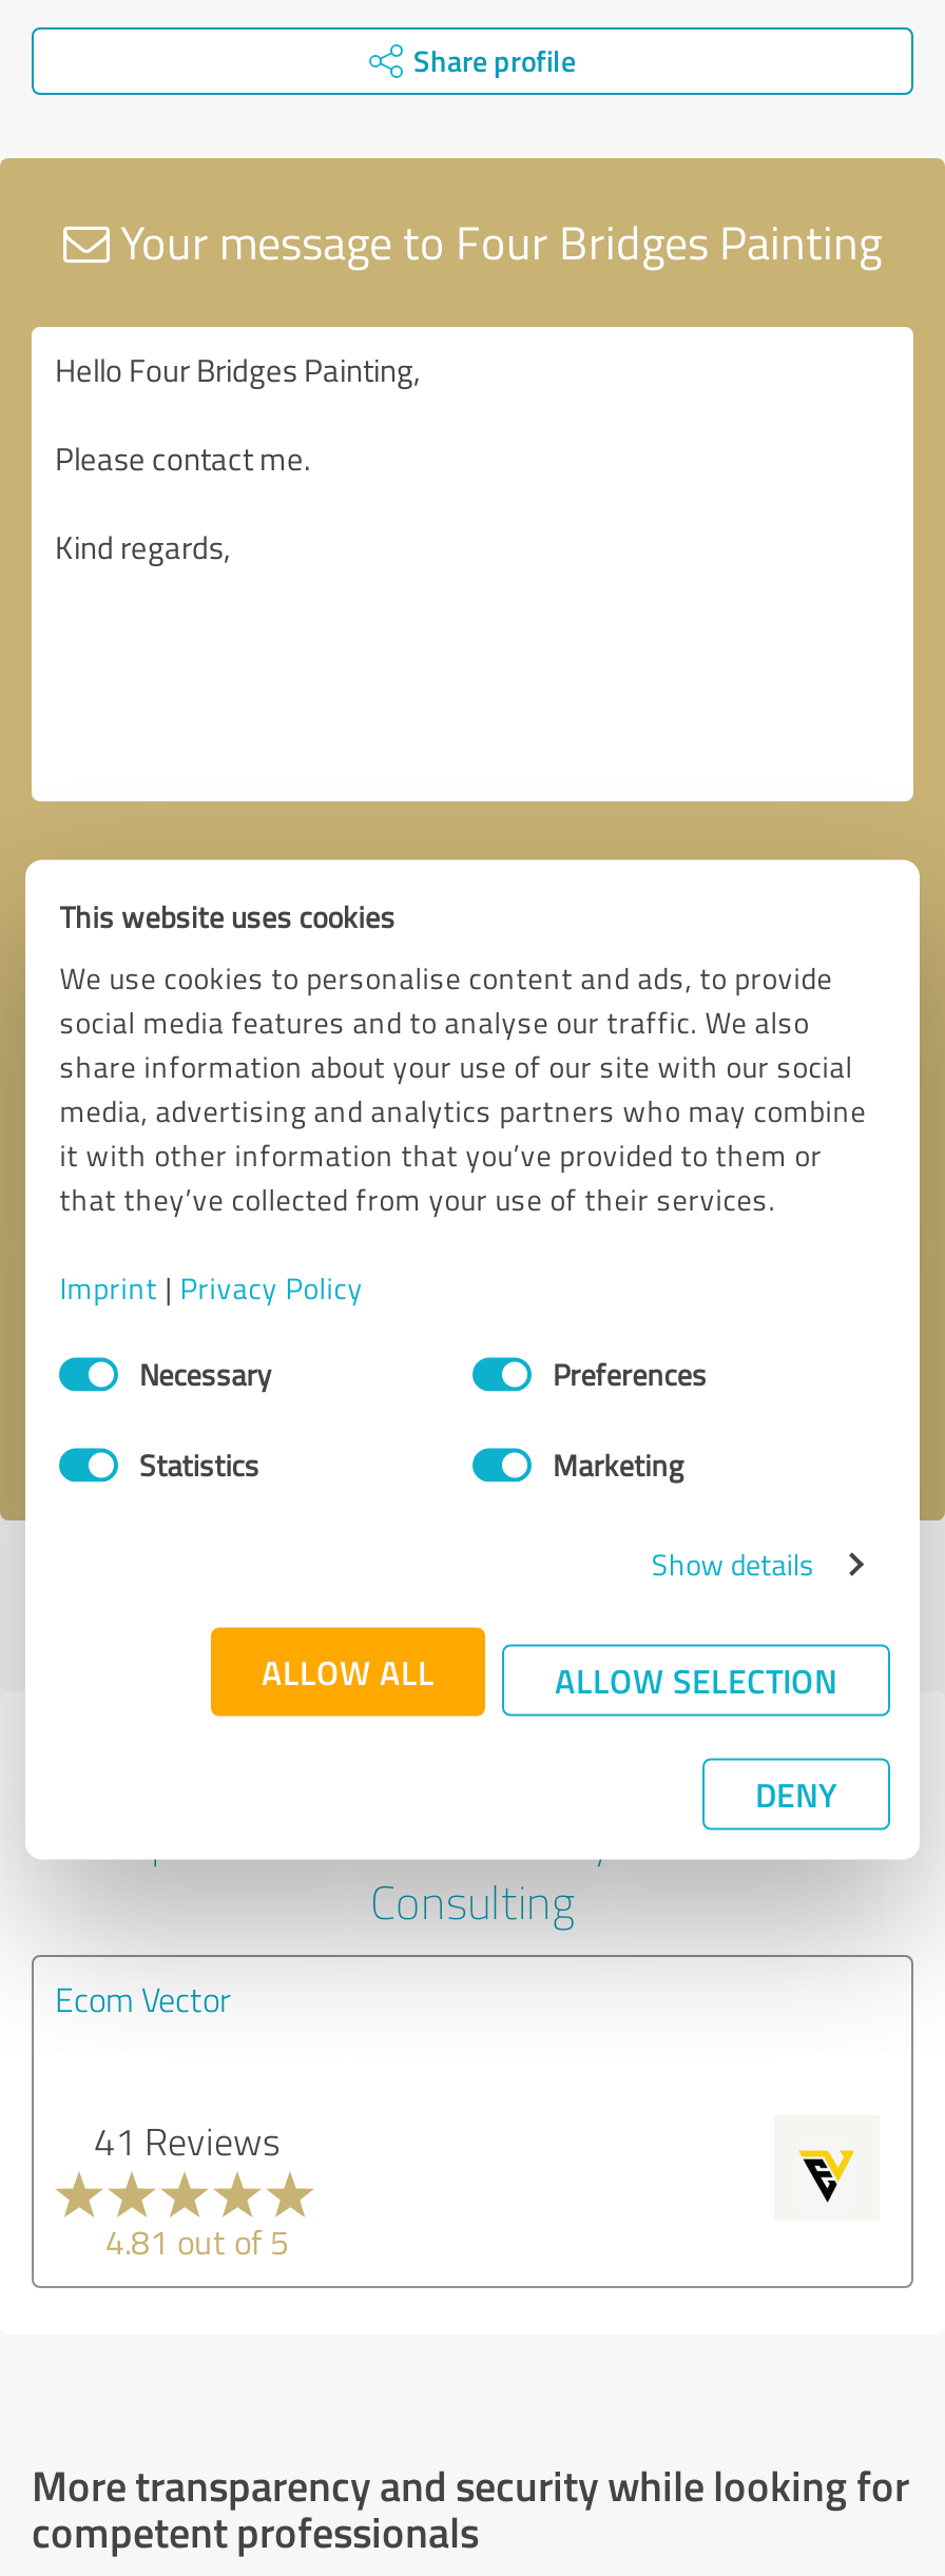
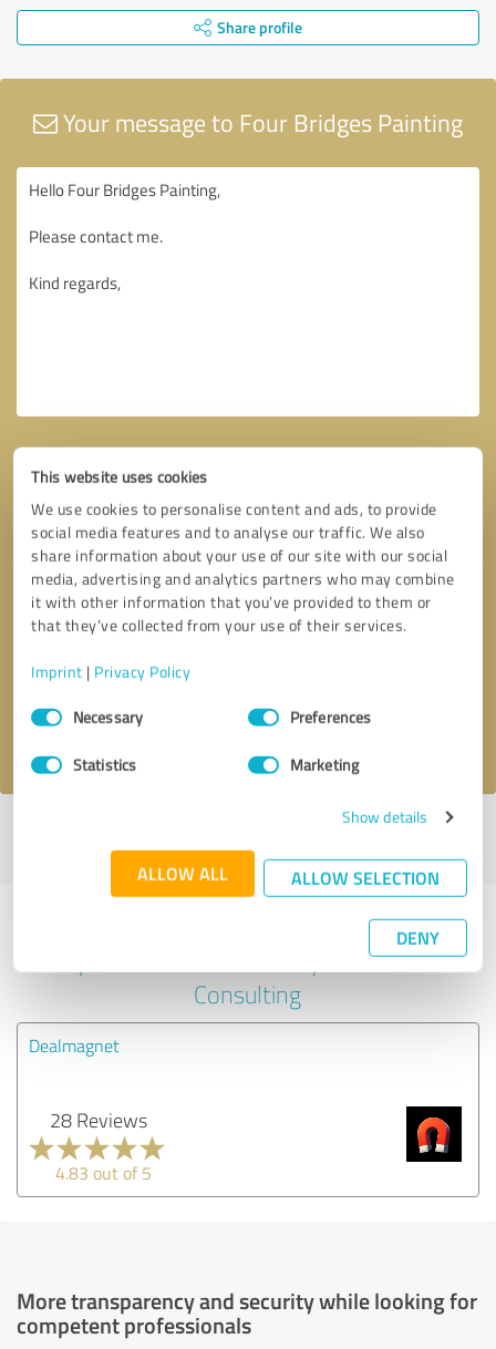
[55,1975,230,2022] Ecom Vector -> [29,1033,120,1057] Dealmagnet
[94,2114,279,2165] 41 Reviews -> [49,1106,147,1133] 28 Reviews
[774,2115,880,2221] [image] -> [405,1105,463,1163] [image]
[105,2218,289,2264] 4.81 out of 5 -> [55,1160,152,1185] 4.83 out of 5

